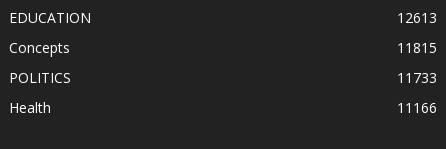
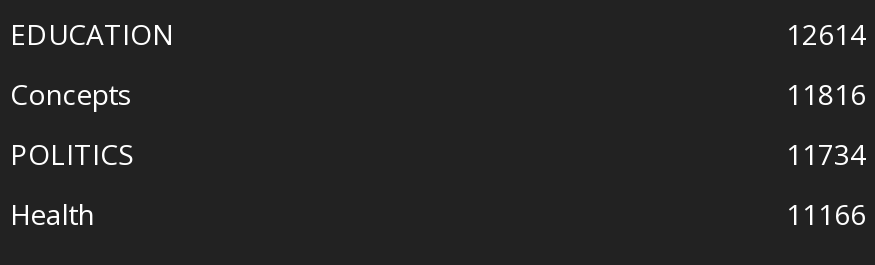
[397,8,437,27] 12613 -> [786,15,866,53] 12614
[397,38,437,57] 11815 -> [786,75,866,113] 11816
[397,68,437,87] 11733 -> [786,135,866,173] 11734

